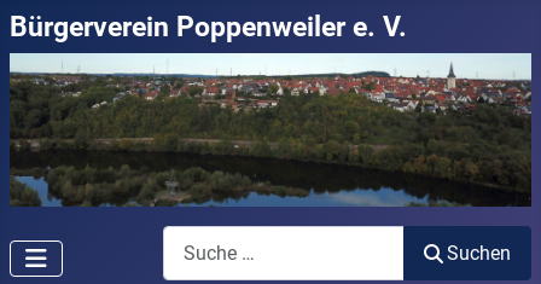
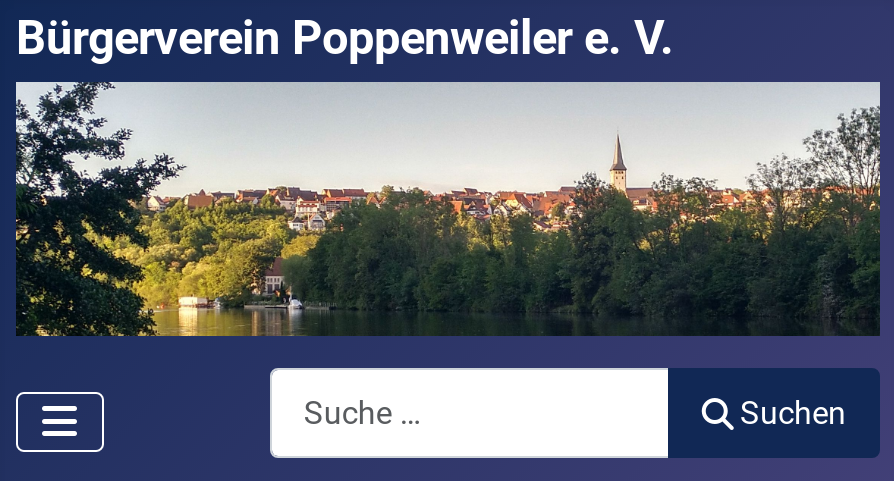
[10,52,533,207] [image] -> [14,82,882,338] [image]

